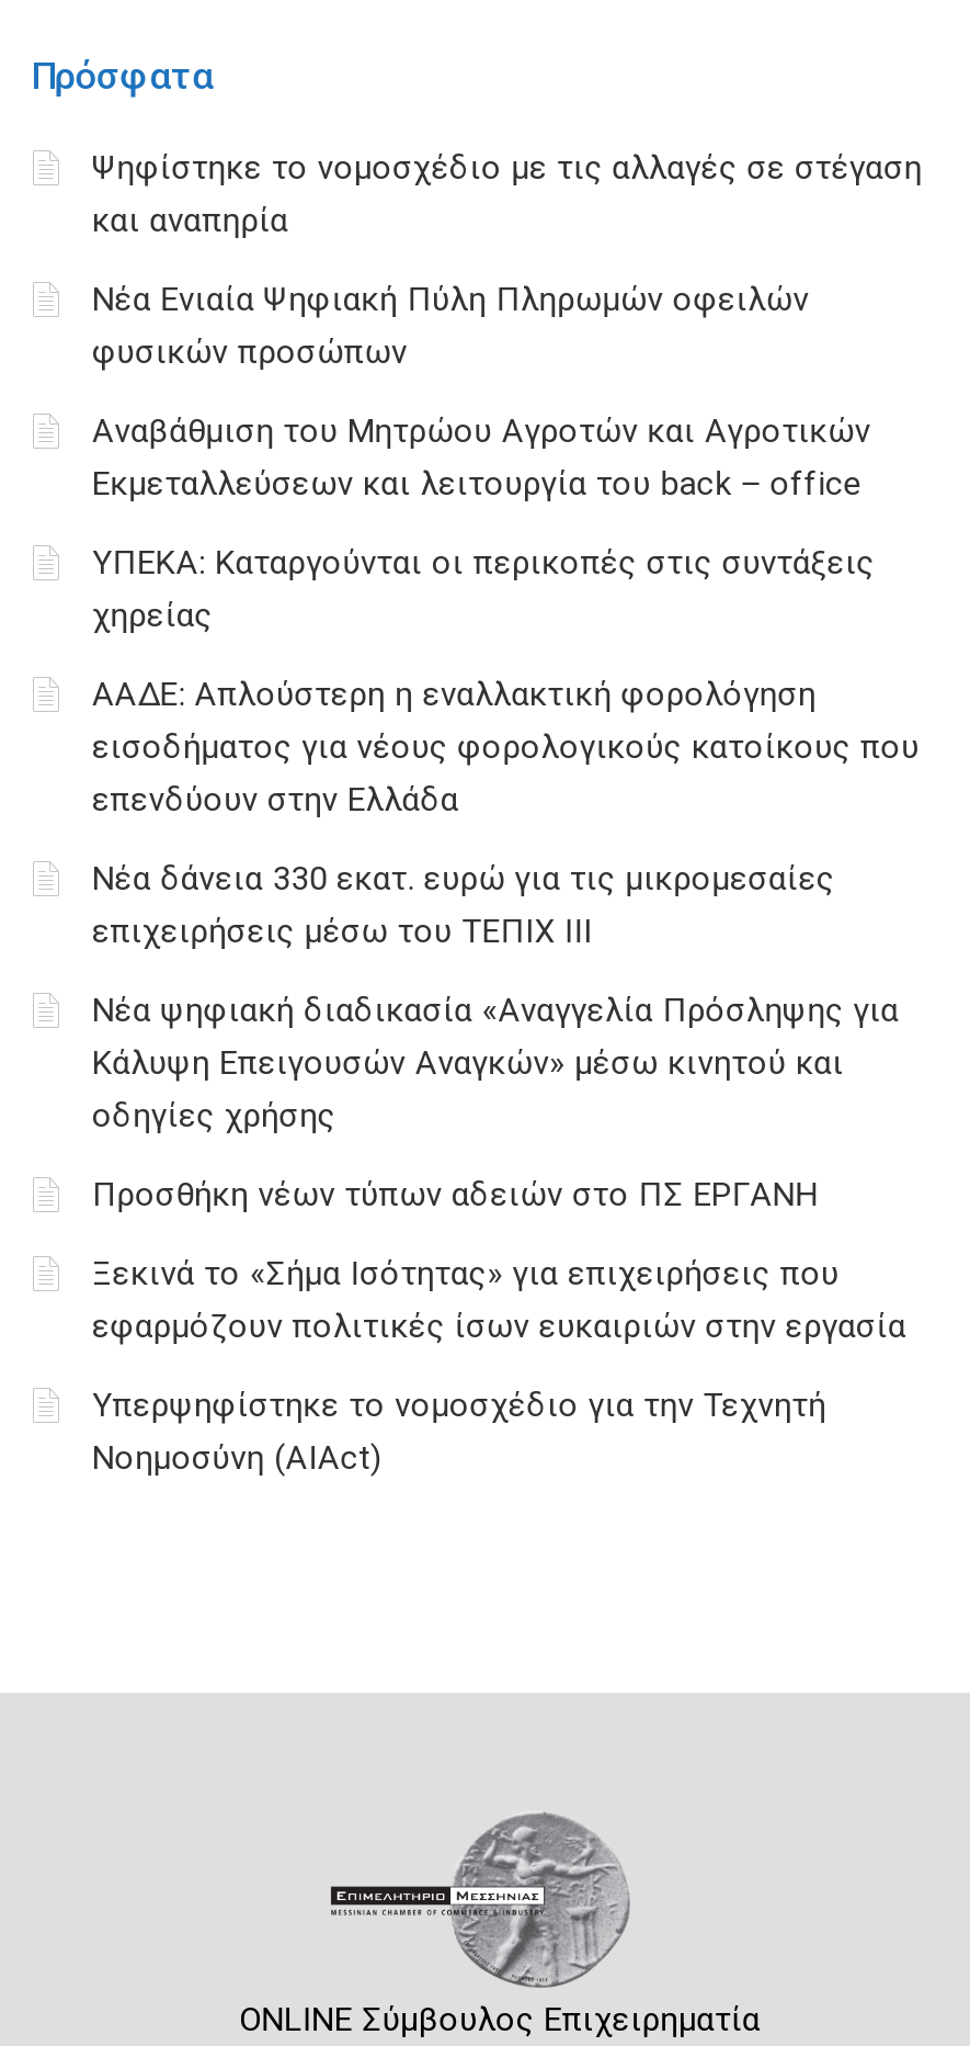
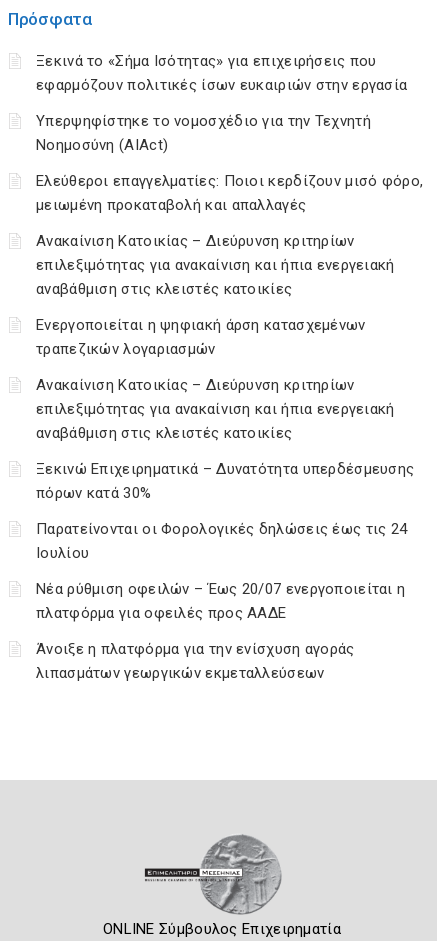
[92,147,922,1213] Ψηφίστηκε το νομοσχέδιο με τις αλλαγές σε στέγαση | και αναπηρία | Νέα Ενιαία Ψηφιακή Πύλη Πληρωμών οφειλών | φυσικών προσώπων | Αναβάθμιση του Μητρώου Αγροτών και Αγροτικών | Εκμεταλλεύσεων και λειτουργία του back – office | ΥΠΕΚΑ: Καταργούνται οι περικοπές στις συντάξεις | χηρείας | ΑΑΔΕ: Απλούστερη η εναλλακτική φορολόγηση | εισοδήματος για νέους φορολογικούς κατοίκους που | επενδύουν στην Ελλάδα | Νέα δάνεια 330 εκατ. ευρώ για τις μικρομεσαίες | επιχειρήσεις μέσω του ΤΕΠΙΧ ΙΙΙ | Νέα ψηφιακή διαδικασία «Αναγγελία Πρόσληψης για | Κάλυψη Επειγουσών Αναγκών» μέσω κινητού και | οδηγίες χρήσης | Προσθήκη νέων τύπων αδειών στο ΠΣ ΕΡΓΑΝΗ -> none
moved [92,1253,906,1477] -> [36,51,407,153]: Ξεκινά το «Σήμα Ισότητας» για επιχειρήσεις που | εφαρμόζουν πολιτικές ίσων ευκαιριών στην εργασία | Υπερψηφίστηκε το νομοσχέδιο για την Τεχνητή | Νοημοσύνη (AIAct)
none -> [36,171,423,681] Ελεύθεροι επαγγελματίες: Ποιοι κερδίζουν μισό φόρο, | μειωμένη προκαταβολή και απαλλαγές | Ανακαίνιση Κατοικίας – Διεύρυνση κριτηρίων | επιλεξιμότητας για ανακαίνιση και ήπια ενεργειακή | αναβάθμιση στις κλειστές κατοικίες | Ενεργοποιείται η ψηφιακή άρση κατασχεμένων | τραπεζικών λογαριασμών | Ανακαίνιση Κατοικίας – Διεύρυνση κριτηρίων | επιλεξιμότητας για ανακαίνιση και ήπια ενεργειακή | αναβάθμιση στις κλειστές κατοικίες | Ξεκινώ Επιχειρηματικά – Δυνατότητα υπερδέσμευσης | πόρων κατά 30% | Παρατείνονται οι Φορολογικές δηλώσεις έως τις 24 | Ιουλίου | Νέα ρύθμιση οφειλών – Έως 20/07 ενεργοποιείται η | πλατφόρμα για οφειλές προς ΑΑΔΕ | Άνοιξε η πλατφόρμα για την ενίσχυση αγοράς | λιπασμάτων γεωργικών εκμεταλλεύσεων

